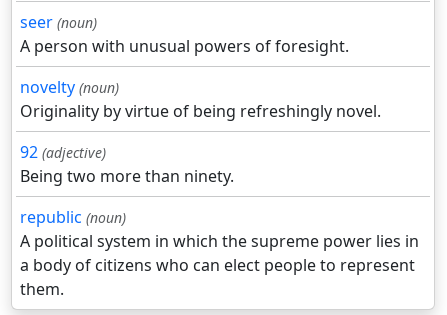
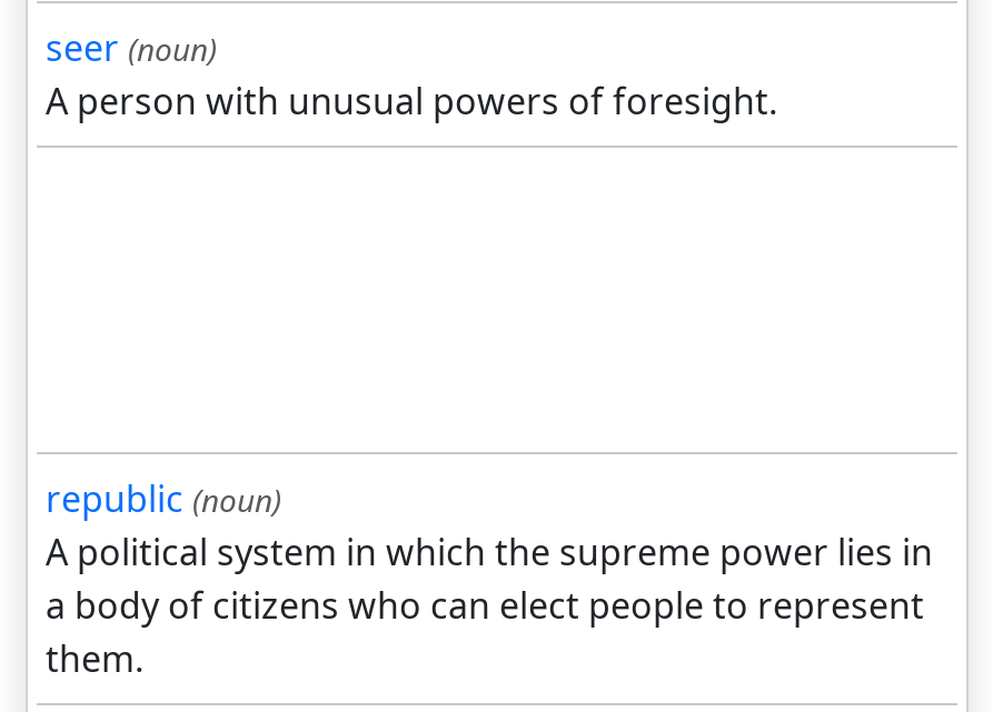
[20,76,381,187] novelty (noun) | Originality by virtue of being refreshingly novel. | 92 (adjective) | Being two more than ninety. -> none

